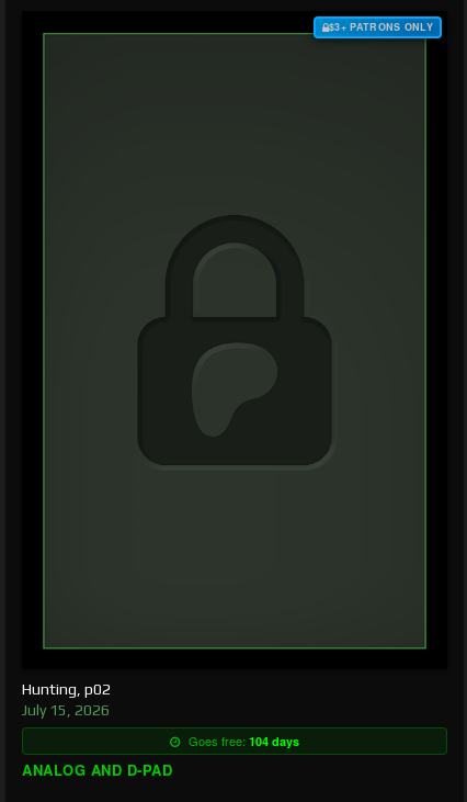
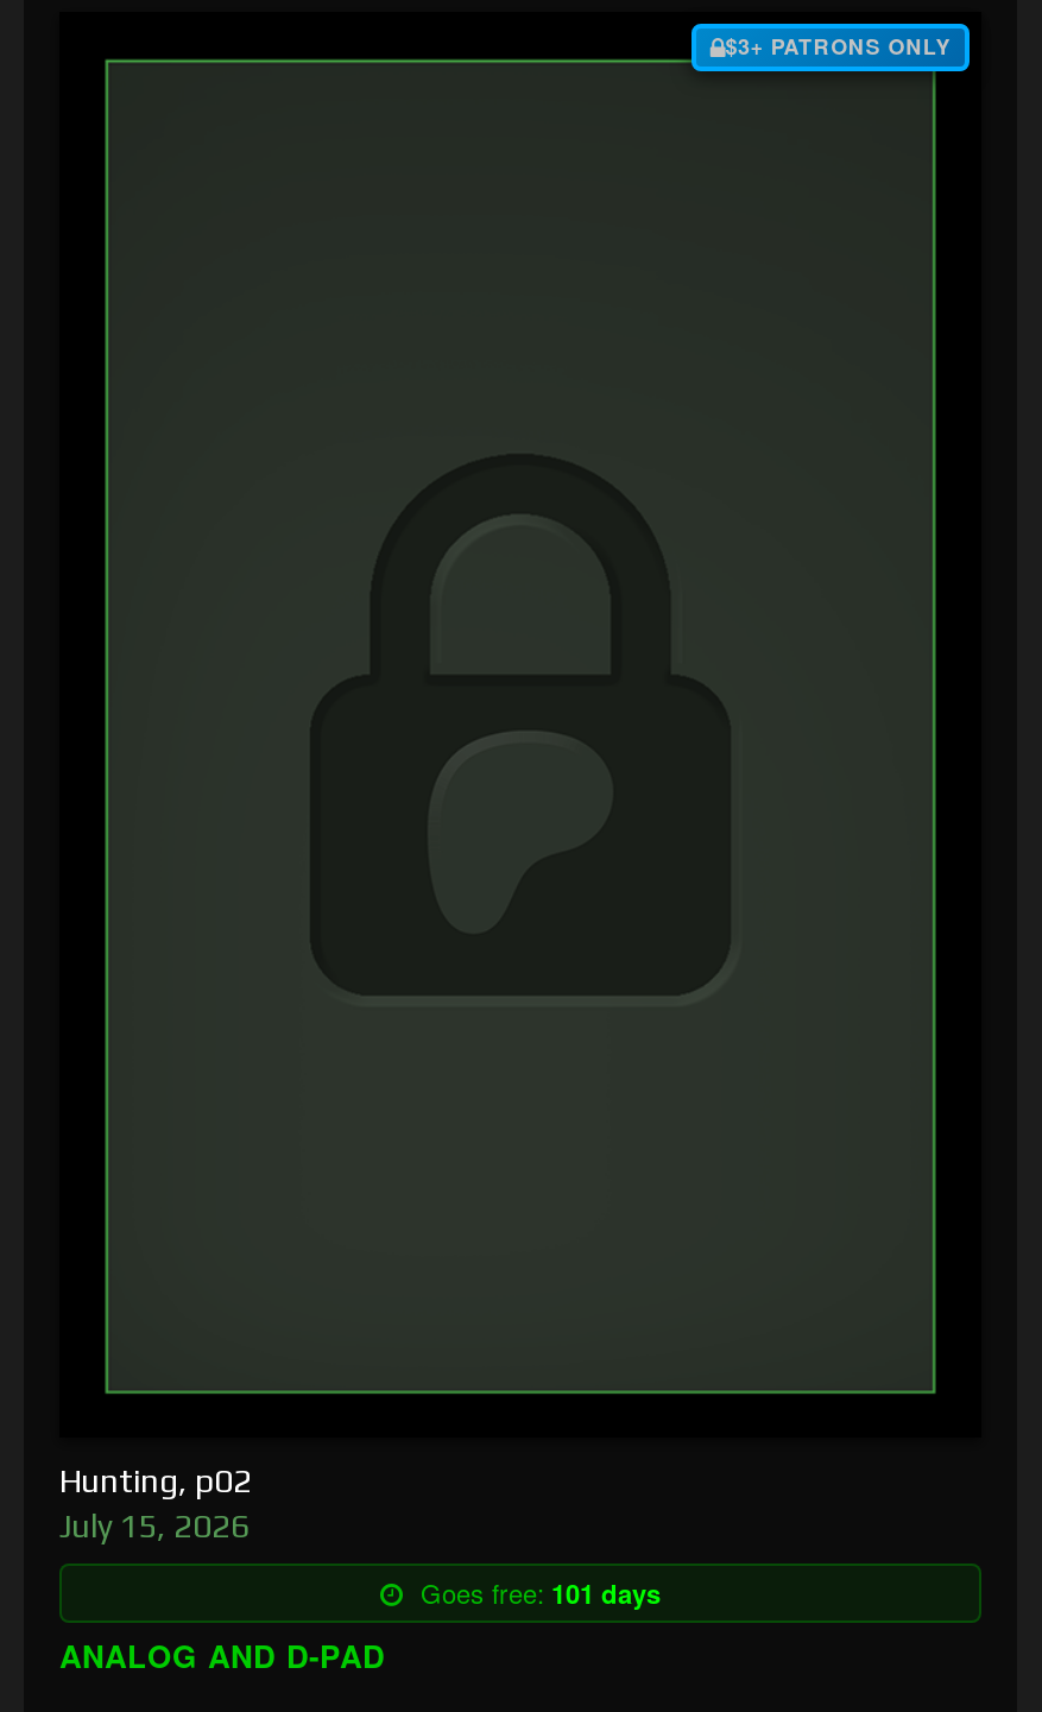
[185,732,299,749] Goes free: 104 days -> [413,1573,661,1611] Goes free: 101 days

